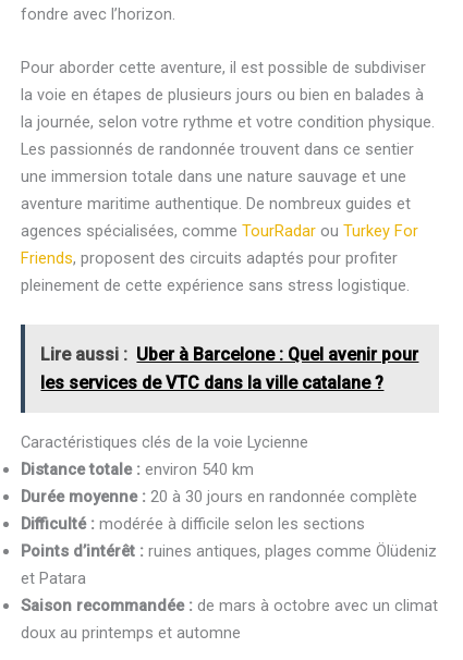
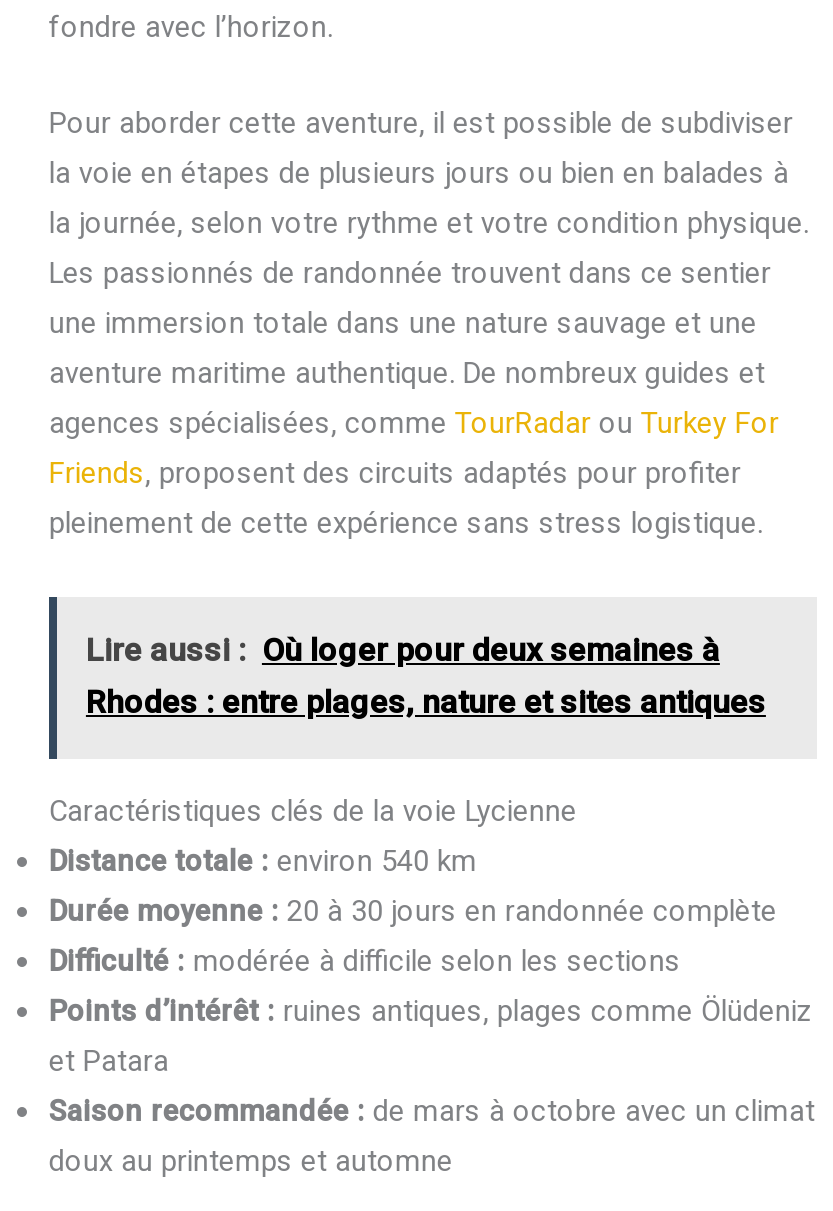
[41,344,419,393] Lire aussi : Uber à Barcelone : Quel avenir pour | les services de VTC dans la ville catalane ? -> [86,631,766,721] Lire aussi : Où loger pour deux semaines à | Rhodes : entre plages, nature et sites antiques

